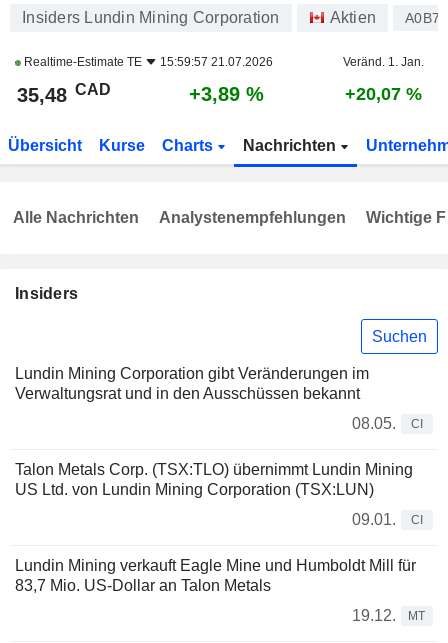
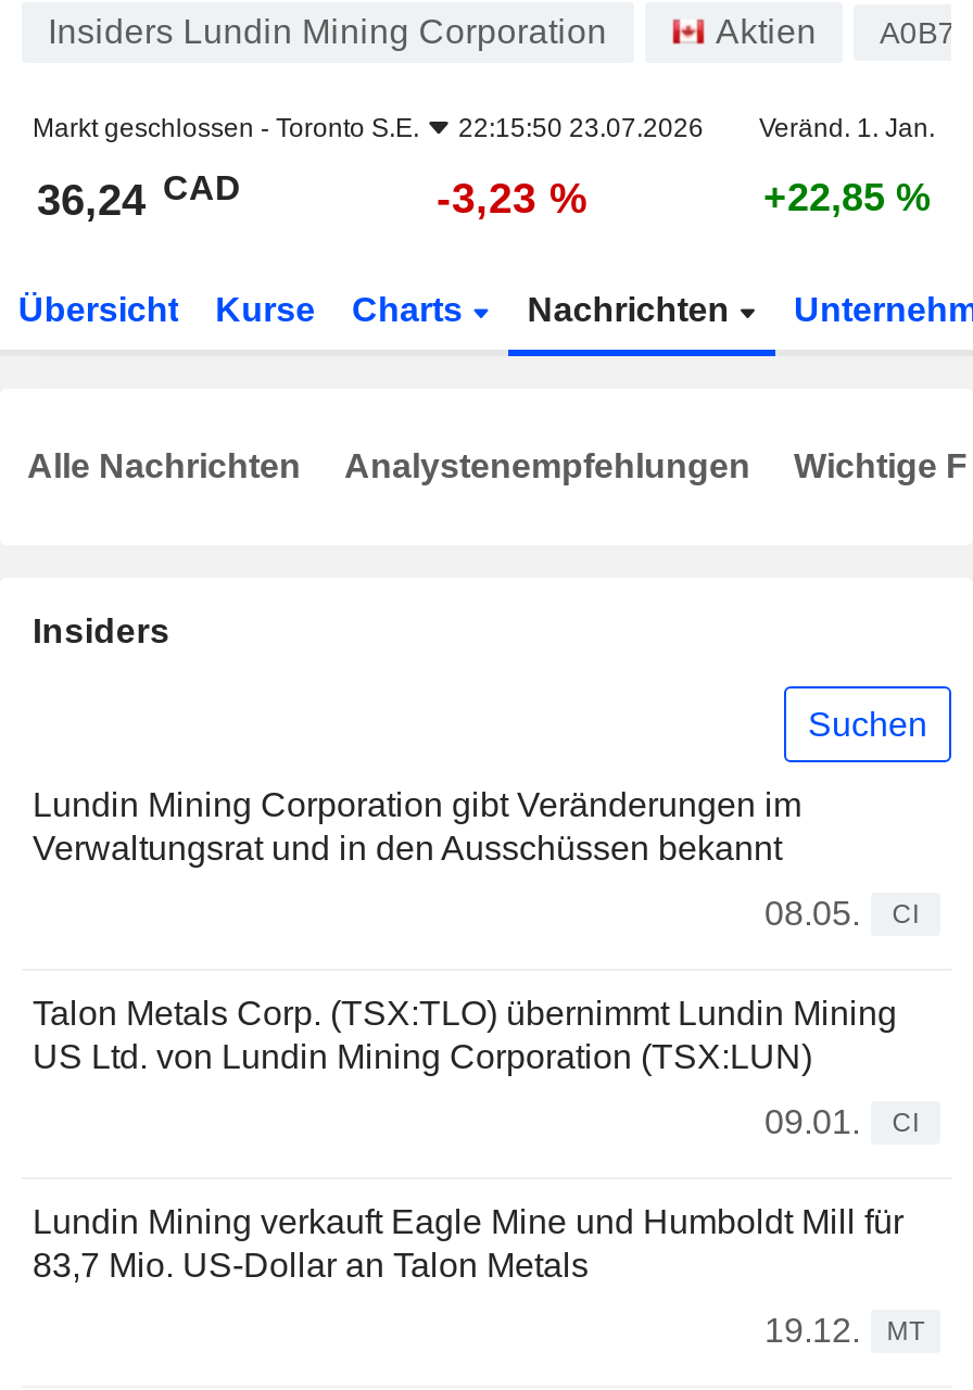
[21,55,273,69] Realtime-Estimate TE | 15:59:57 21.07.2026 -> [33,113,704,143] Markt geschlossen - Toronto S.E. | 22:15:50 23.07.2026
[17,80,111,106] 35,48 CAD -> [37,168,241,224] 36,24 CAD
[189,83,264,105] +3,89 % -> [437,174,589,222] -3,23 %
[345,84,422,104] +20,07 % -> [763,176,931,219] +22,85 %

